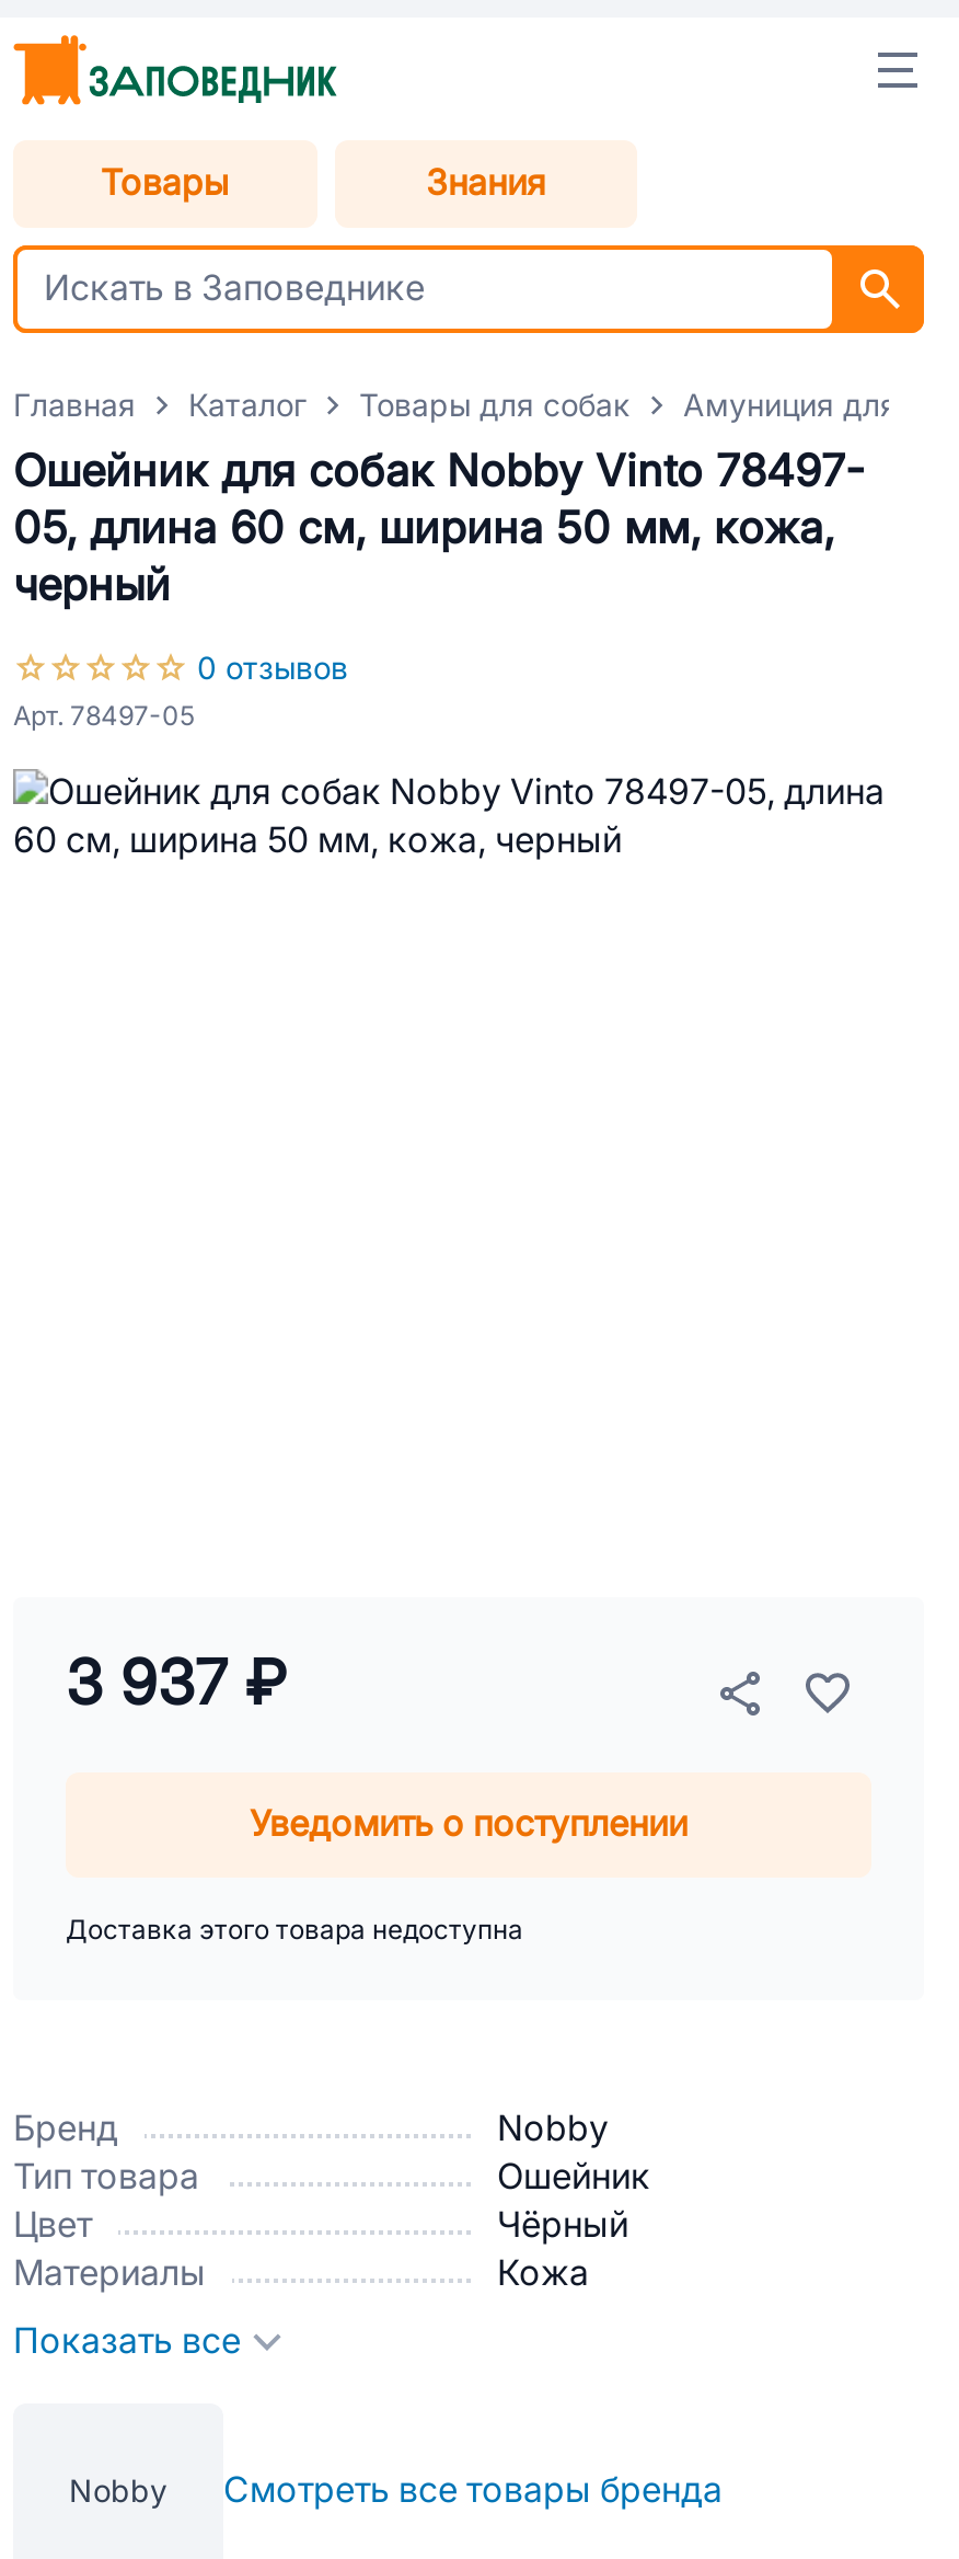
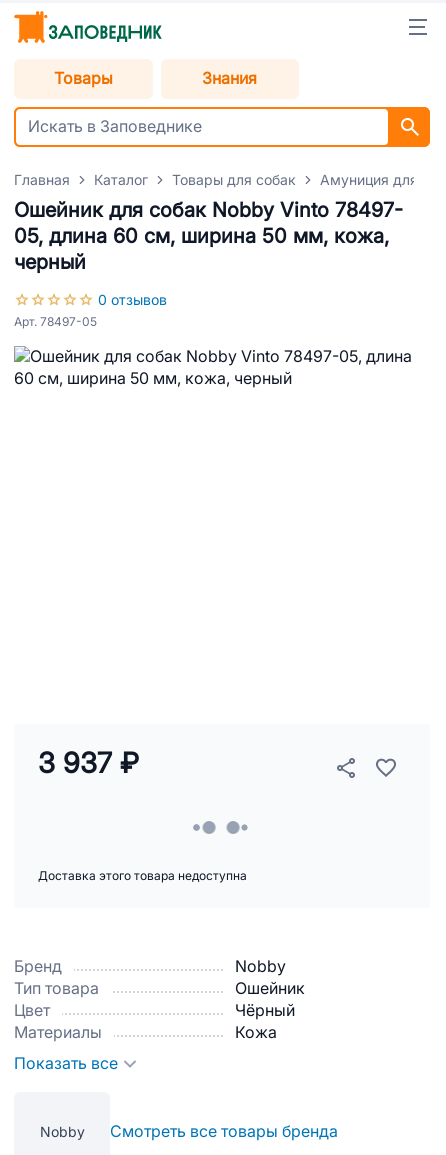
[250,1805,688,1843] Уведомить о поступлении -> none

